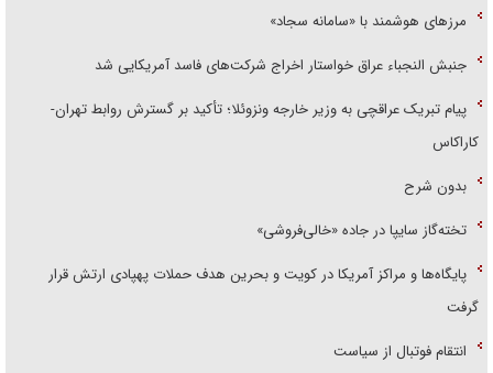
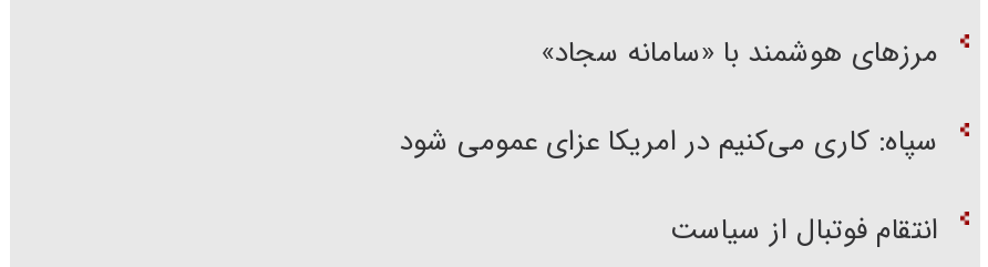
[48,54,479,319] جنبش النجباء عراق خواستار اخراج شرکت‌های فاسد آمریکایی شد | پیام تبریک عراقچی به وزیر خارجه ونزوئلا؛ تأکید بر گسترش روابط تهران- | کاراکاس | بدون شرح | تخته‌گاز سایپا در جاده «خالی‌فروشی» | پایگاه‌ها و مراکز آمریکا در کویت و بحرین هدف حملات پهپادی ارتش قرار | گرفت -> [400,119,938,165] سپاه: کاری می‌کنیم در امریکا عزای عمومی شود

